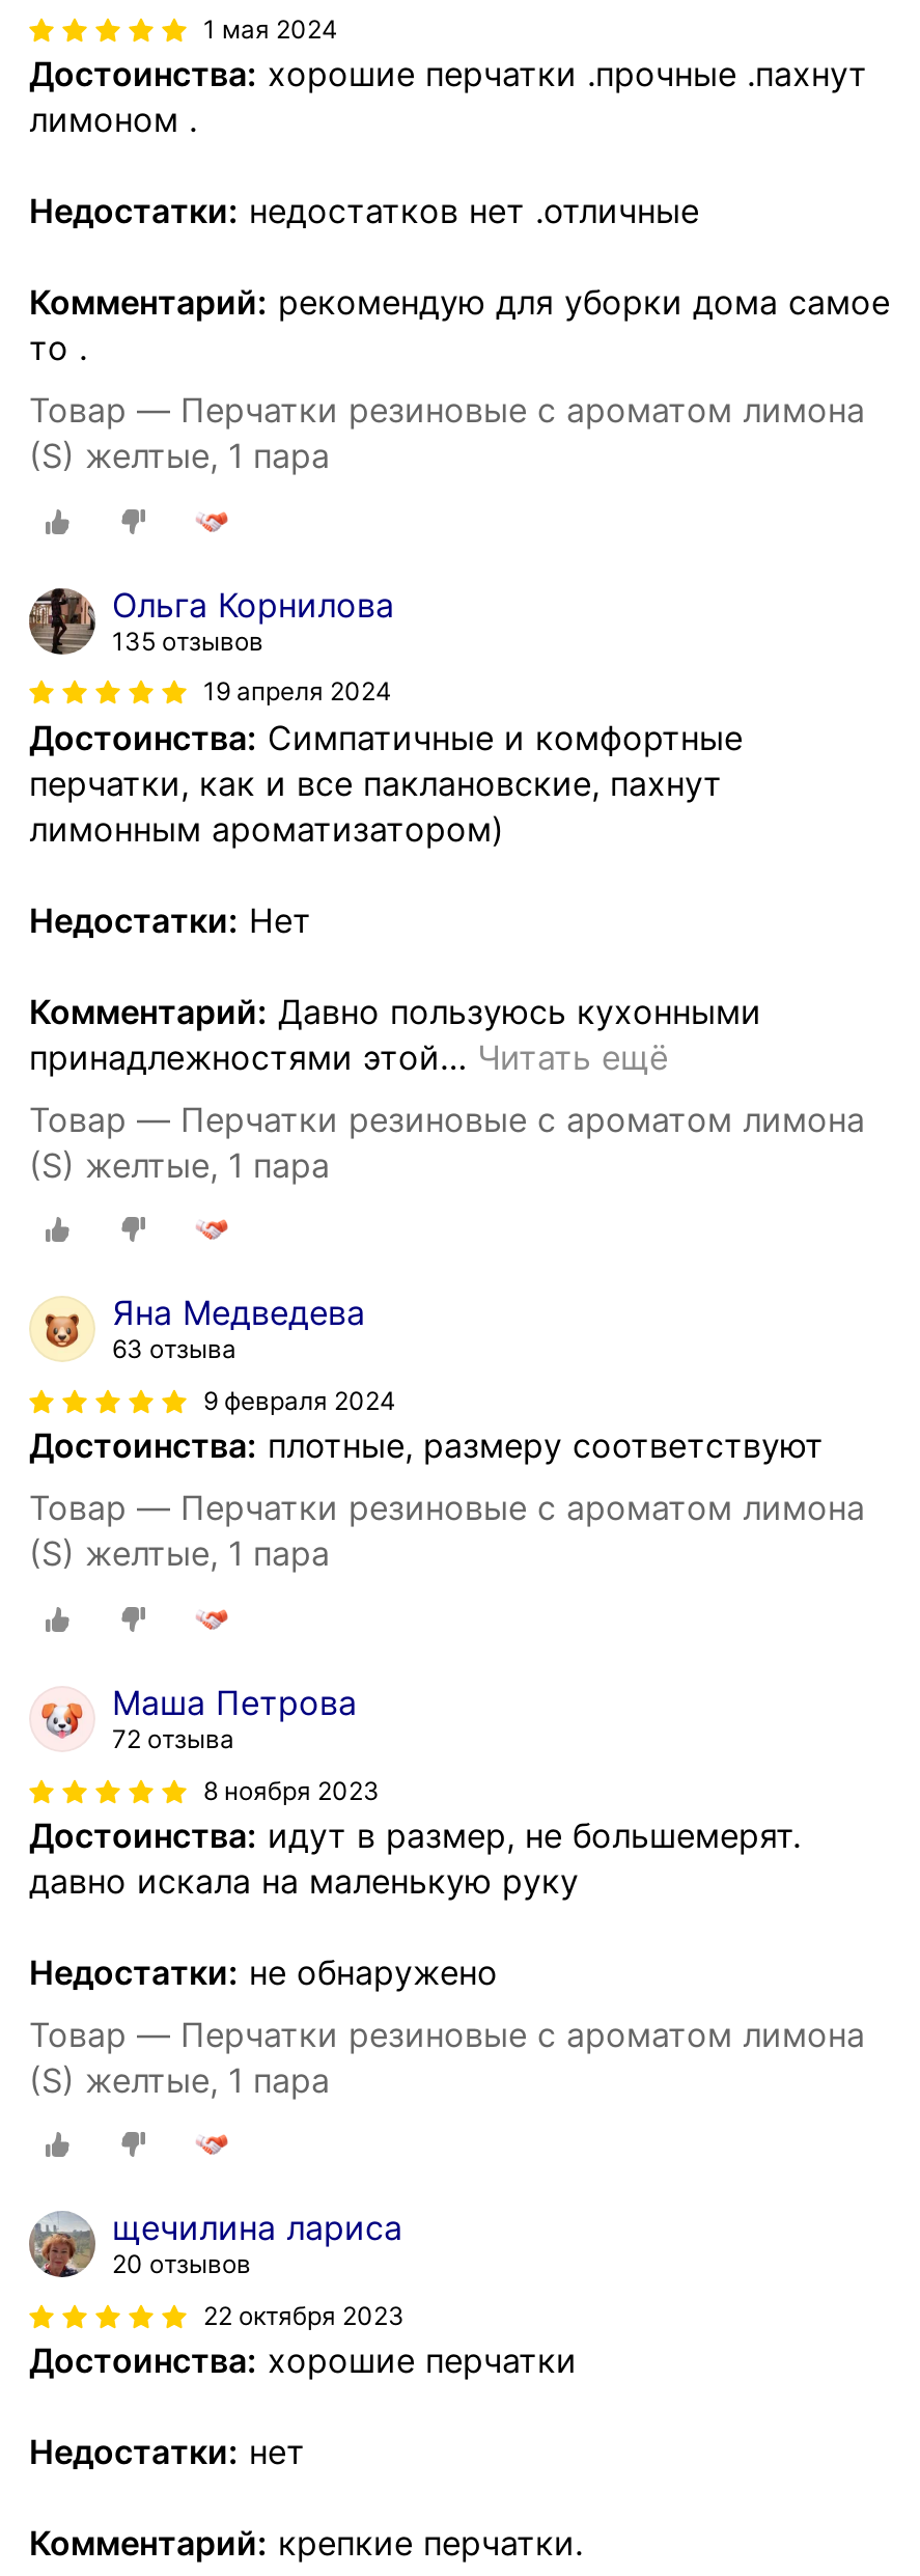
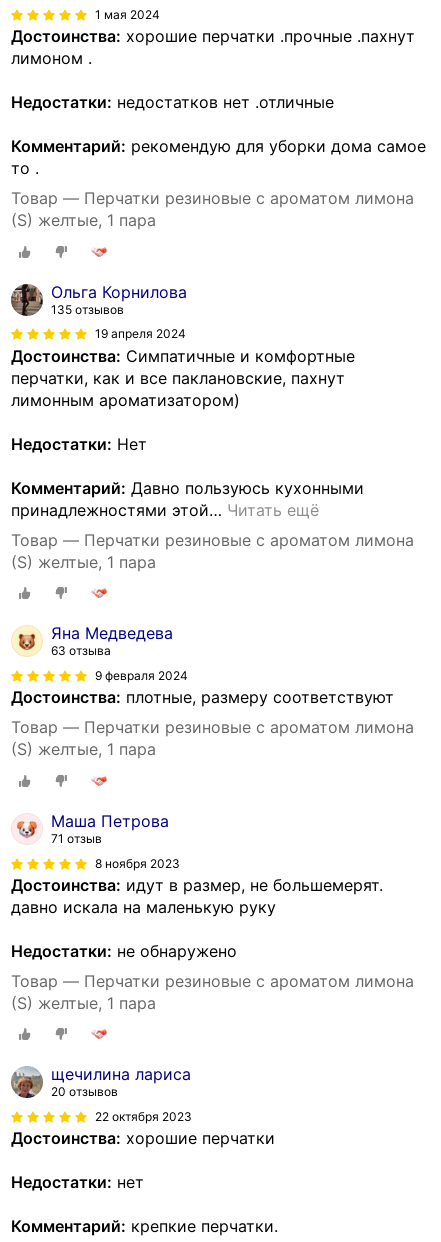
[112,1723,234,1754] 72 отзыва -> [51,831,102,846] 71 отзыв

